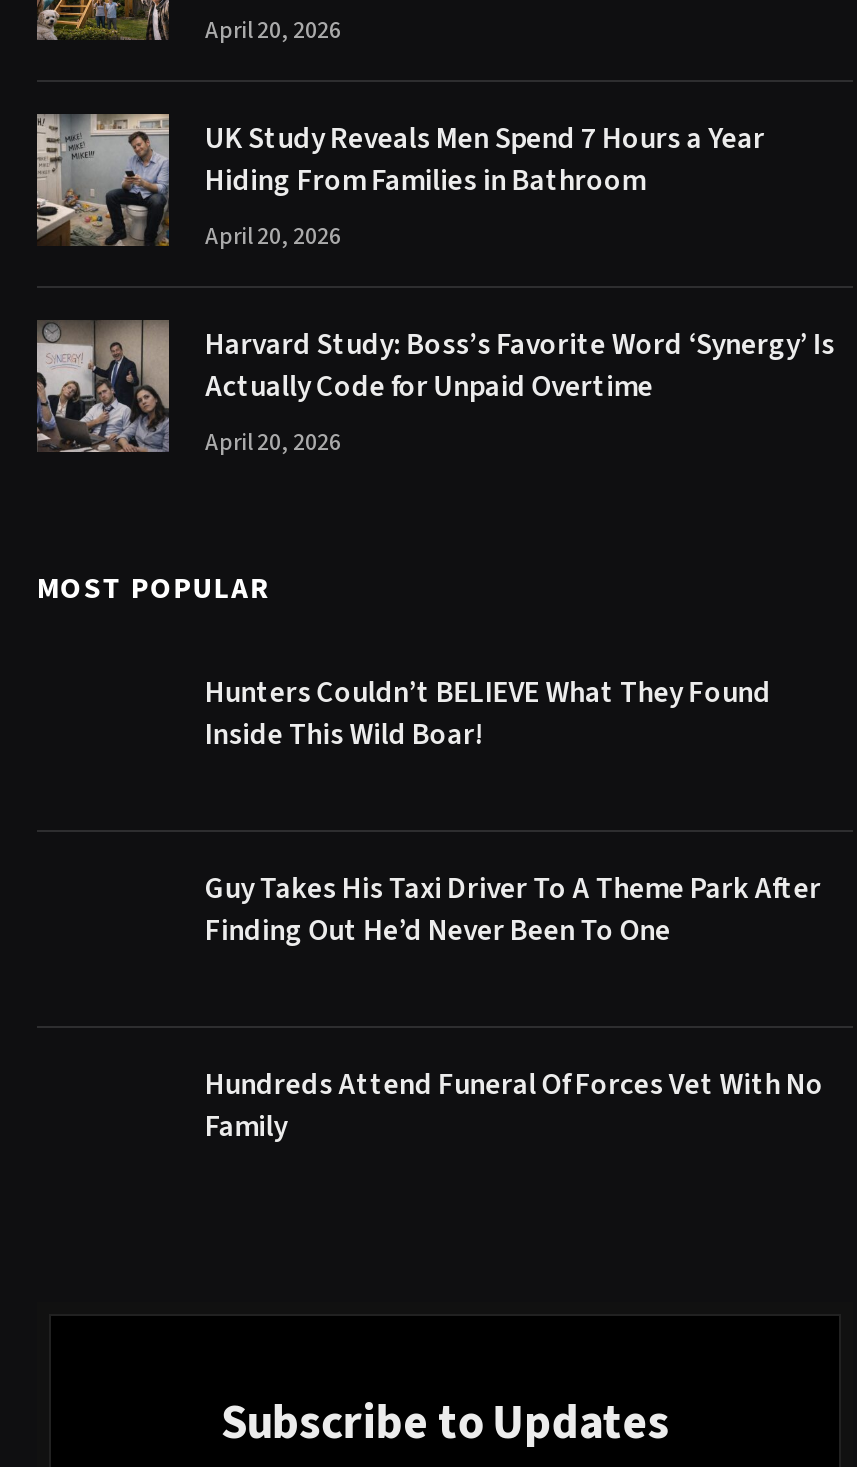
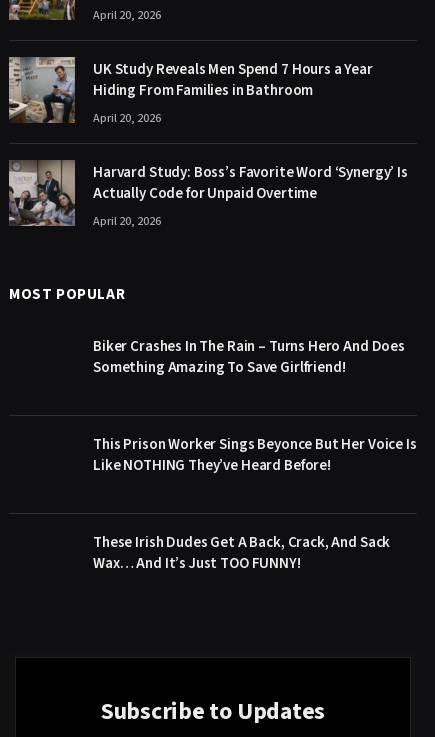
[205,671,771,755] Hunters Couldn’t BELIEVE What They Found | Inside This Wild Boar! -> [93,336,405,378] Biker Crashes In The Rain – Turns Hero And Does | Something Amazing To Save Girlfriend!
[205,867,821,951] Guy Takes His Taxi Driver To A Theme Park After | Finding Out He’d Never Been To One -> [93,434,417,476] This Prison Worker Sings Beyonce But Her Voice Is | Like NOTHING They’ve Heard Before!
[205,1063,824,1147] Hundreds Attend Funeral Of Forces Vet With No | Family -> [93,532,390,574] These Irish Dudes Get A Back, Crack, And Sack | Wax… And It’s Just TOO FUNNY!

